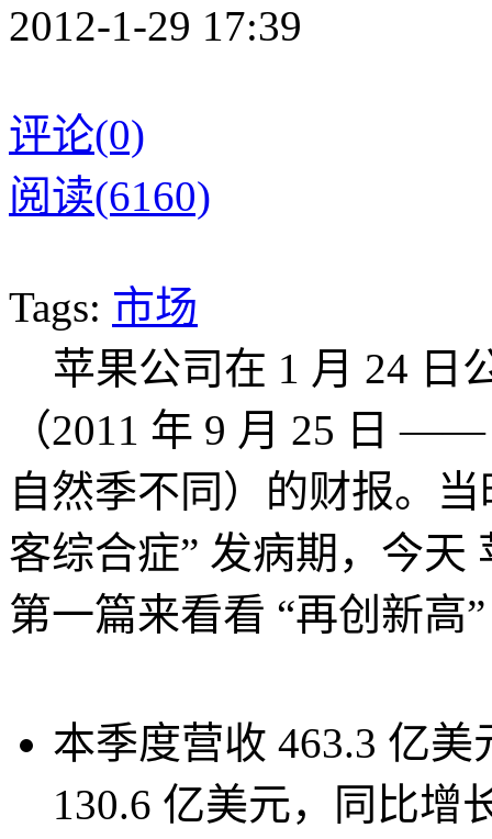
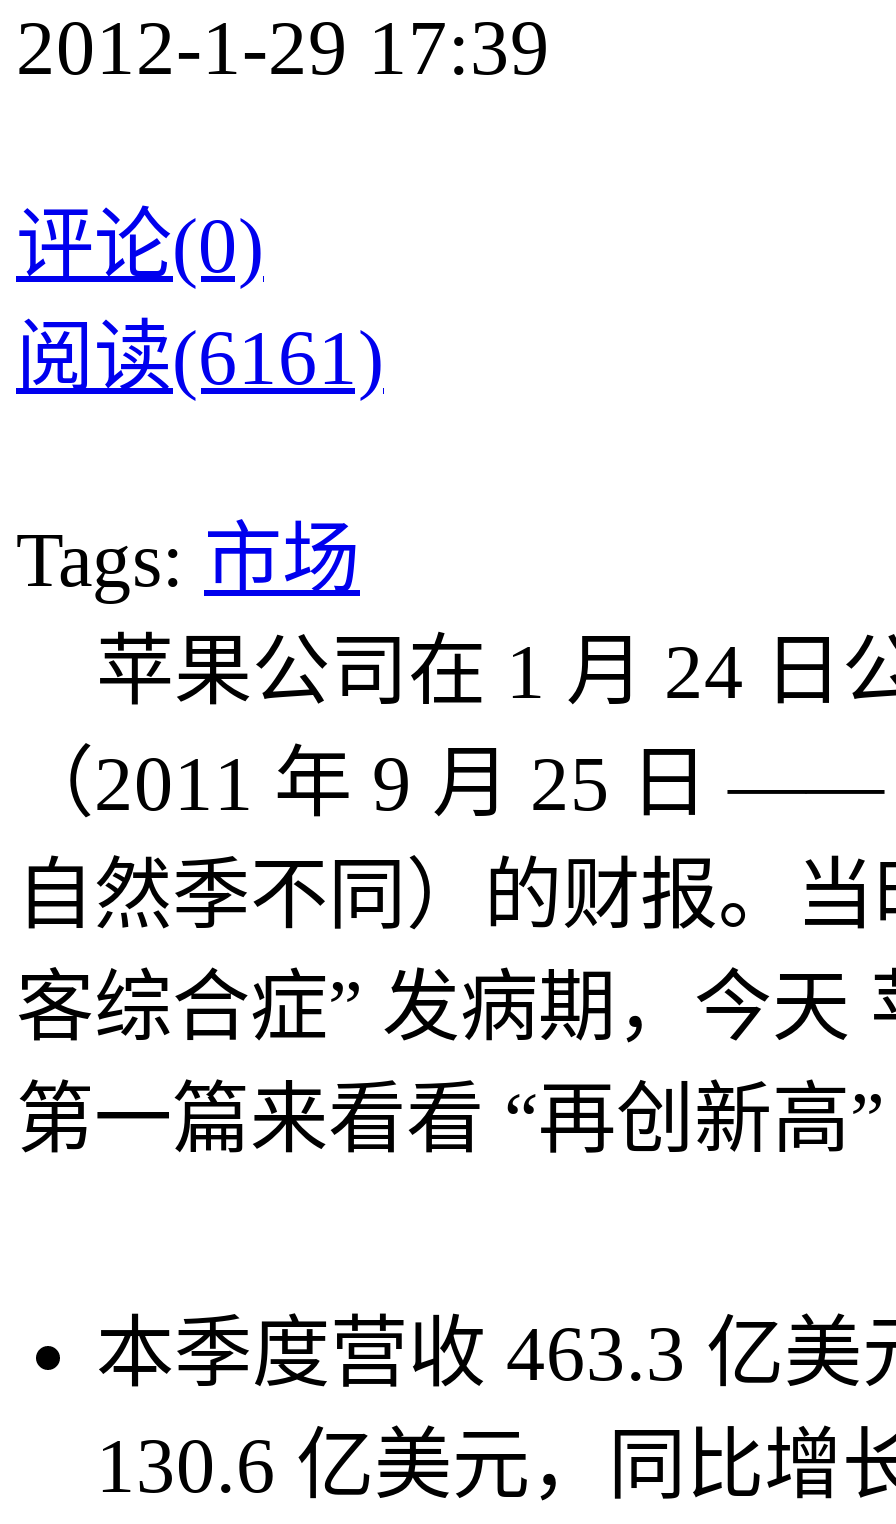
[9,173,211,220] 阅读(6160) -> [16,315,384,401] 阅读(6161)

